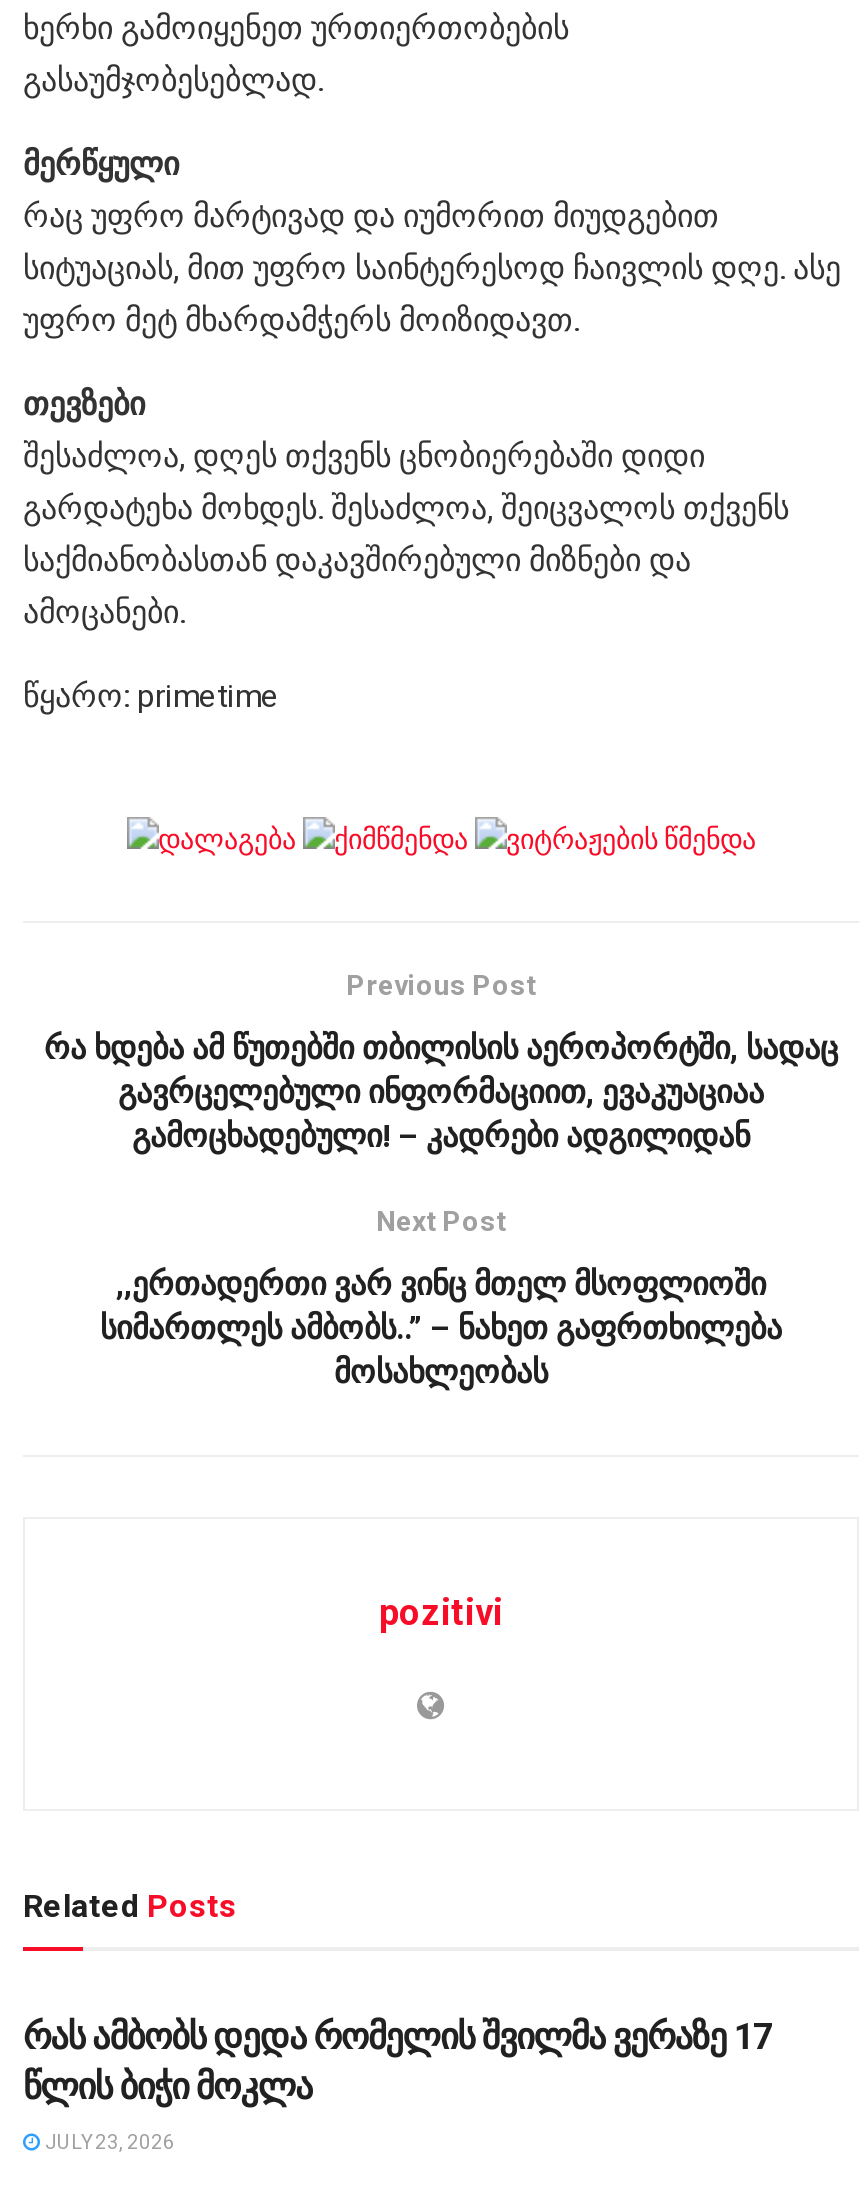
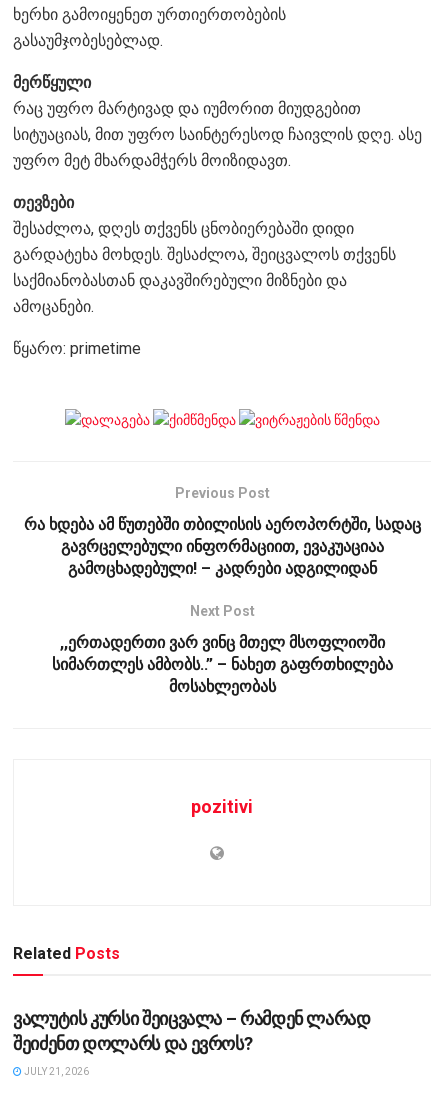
[23,2015,772,2107] რას ამბობს დედა რომელის შვილმა ვერაზე 17 | წლის ბიჭი მოკლა -> [13,1008,371,1054] ვალუტის კურსი შეიცვალა – რამდენ ლარად | შეიძენთ დოლარს და ევროს?
[41,2131,175,2153] JULY 23, 2026 -> [22,1066,89,1077] JULY 21, 2026

